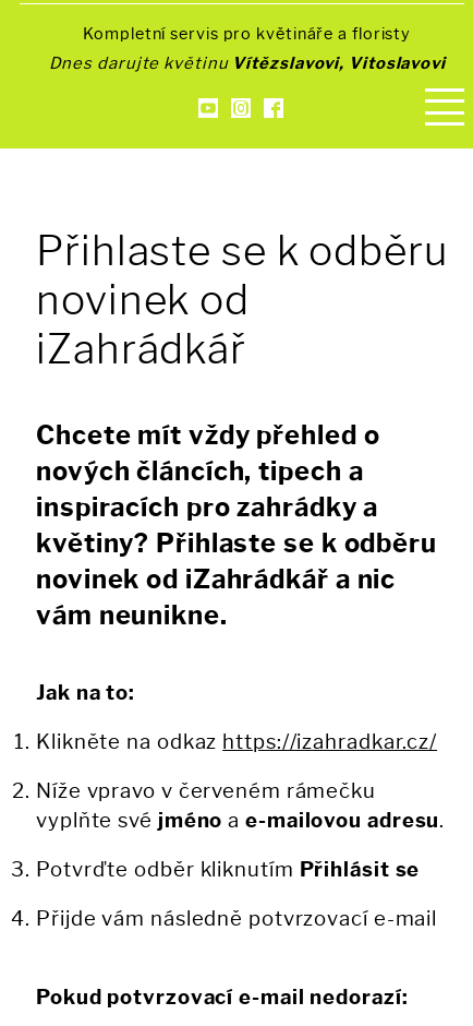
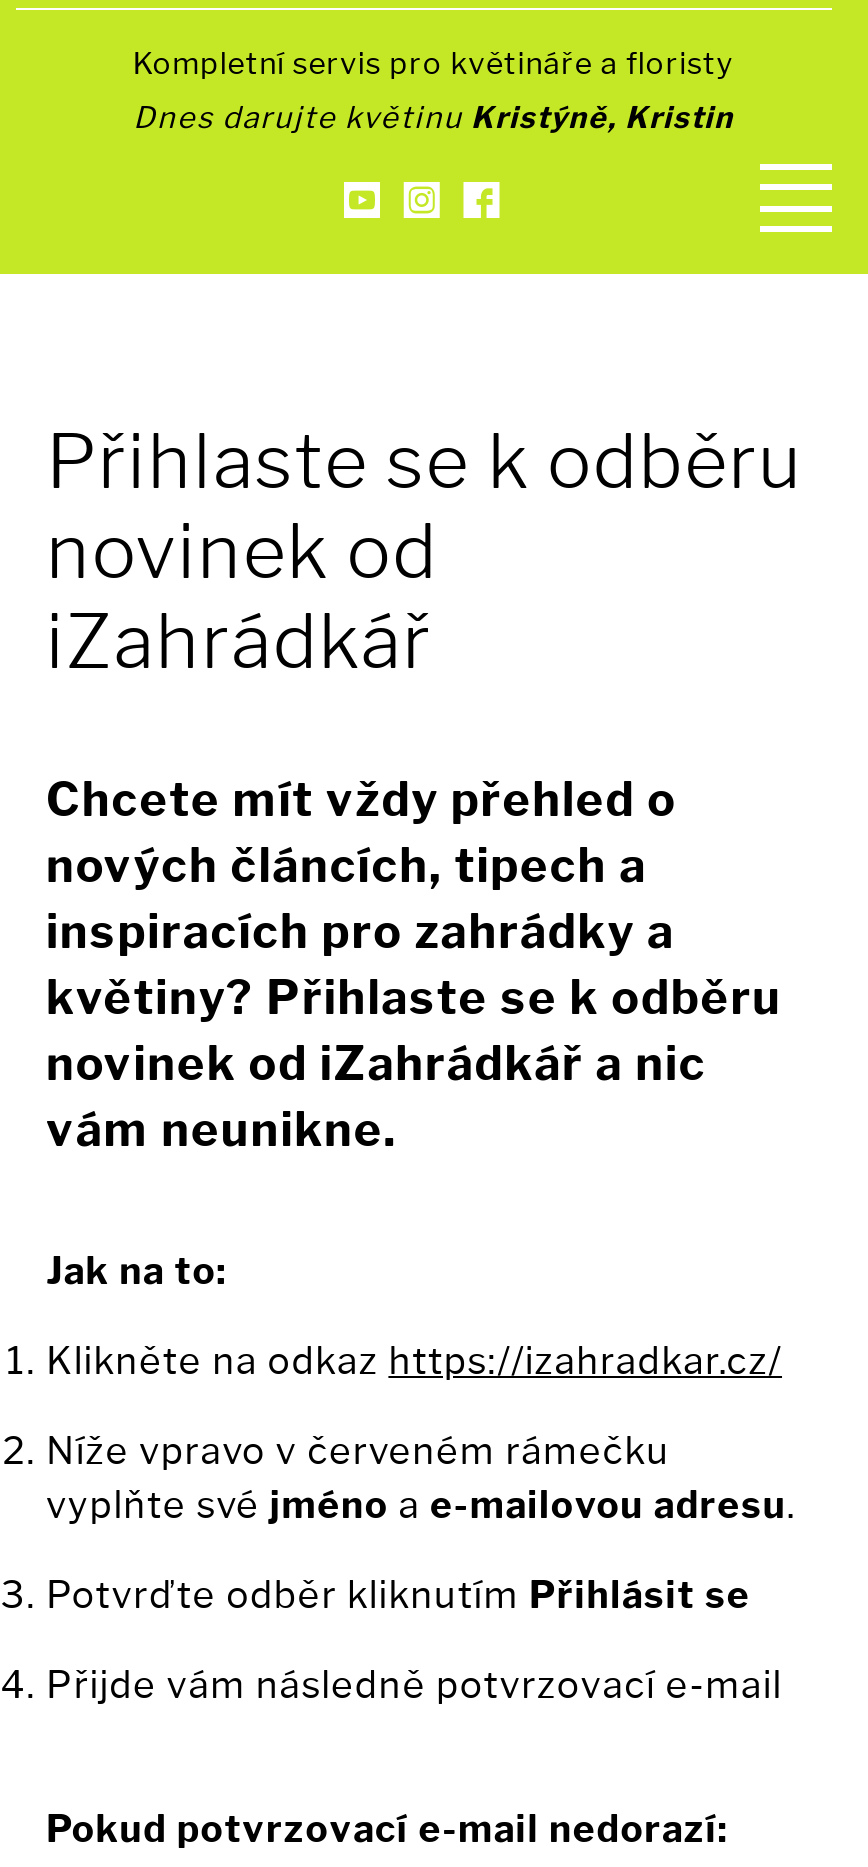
[48,54,446,73] Dnes darujte květinu Vítězslavovi, Vitoslavovi -> [133,100,734,136] Dnes darujte květinu Kristýně, Kristin

